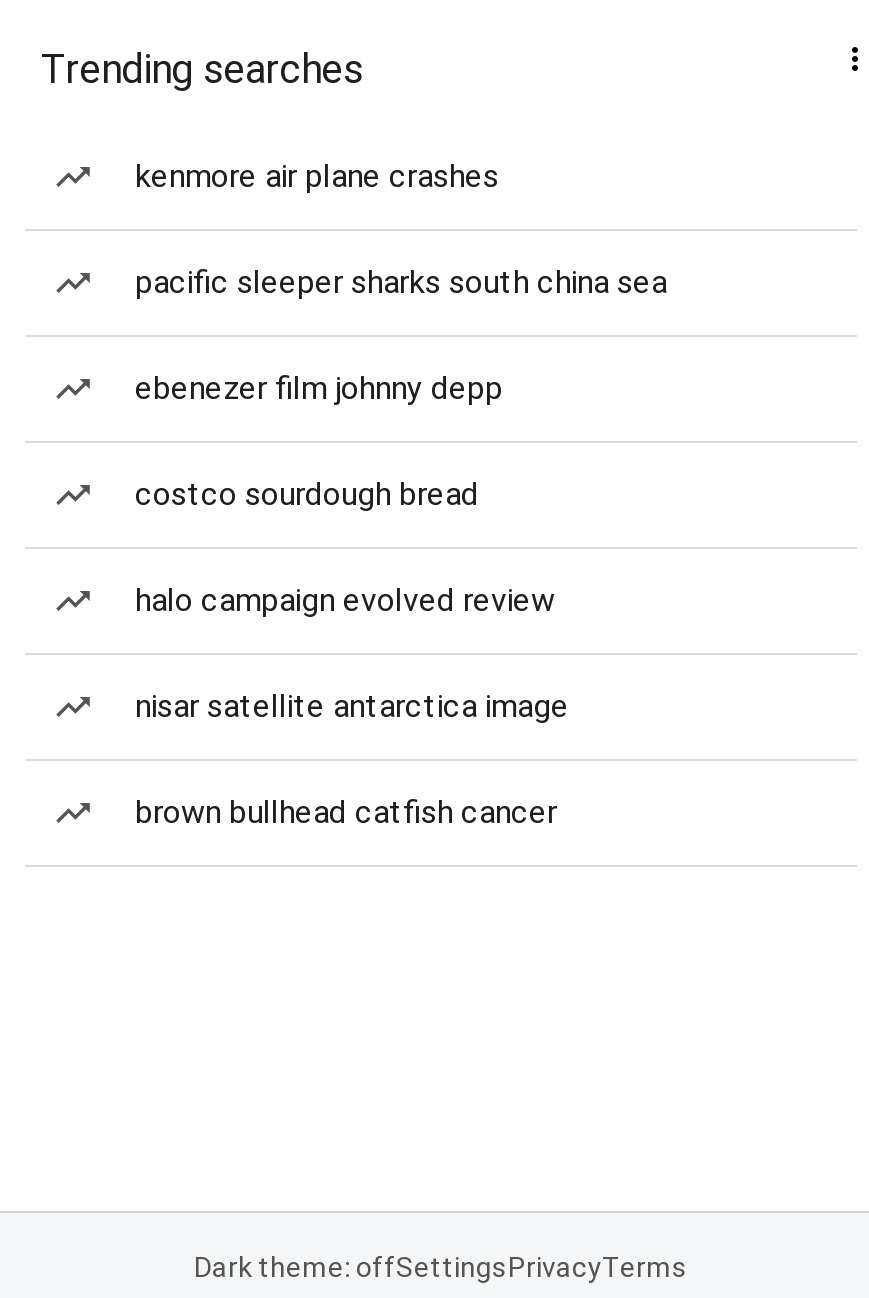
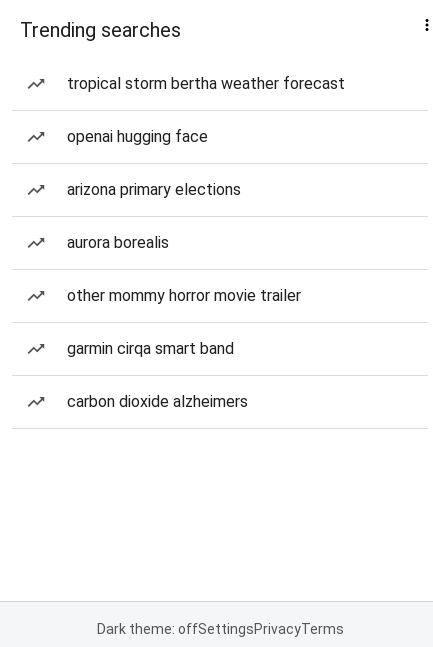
[135,157,499,195] kenmore air plane crashes -> [67,74,345,93] tropical storm bertha weather forecast
[135,263,667,301] pacific sleeper sharks south china sea -> [67,127,208,146] openai hugging face
[135,369,503,407] ebenezer film johnny depp -> [67,180,241,199] arizona primary elections
[135,475,479,513] costco sourdough bread -> [67,233,169,252] aurora borealis
[135,581,555,619] halo campaign evolved review -> [67,286,301,305] other mommy horror movie trailer
[135,687,569,725] nisar satellite antarctica image -> [67,339,234,358] garmin cirqa smart band
[135,793,557,831] brown bullhead catfish cancer -> [67,392,248,411] carbon dioxide alzheimers

